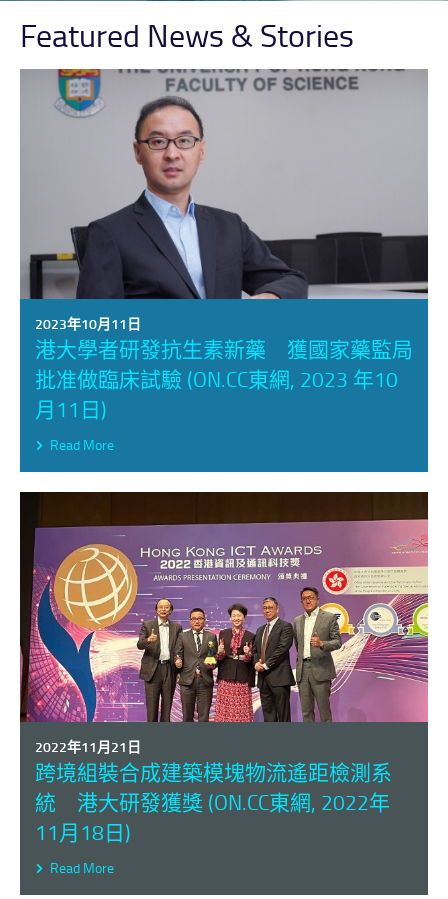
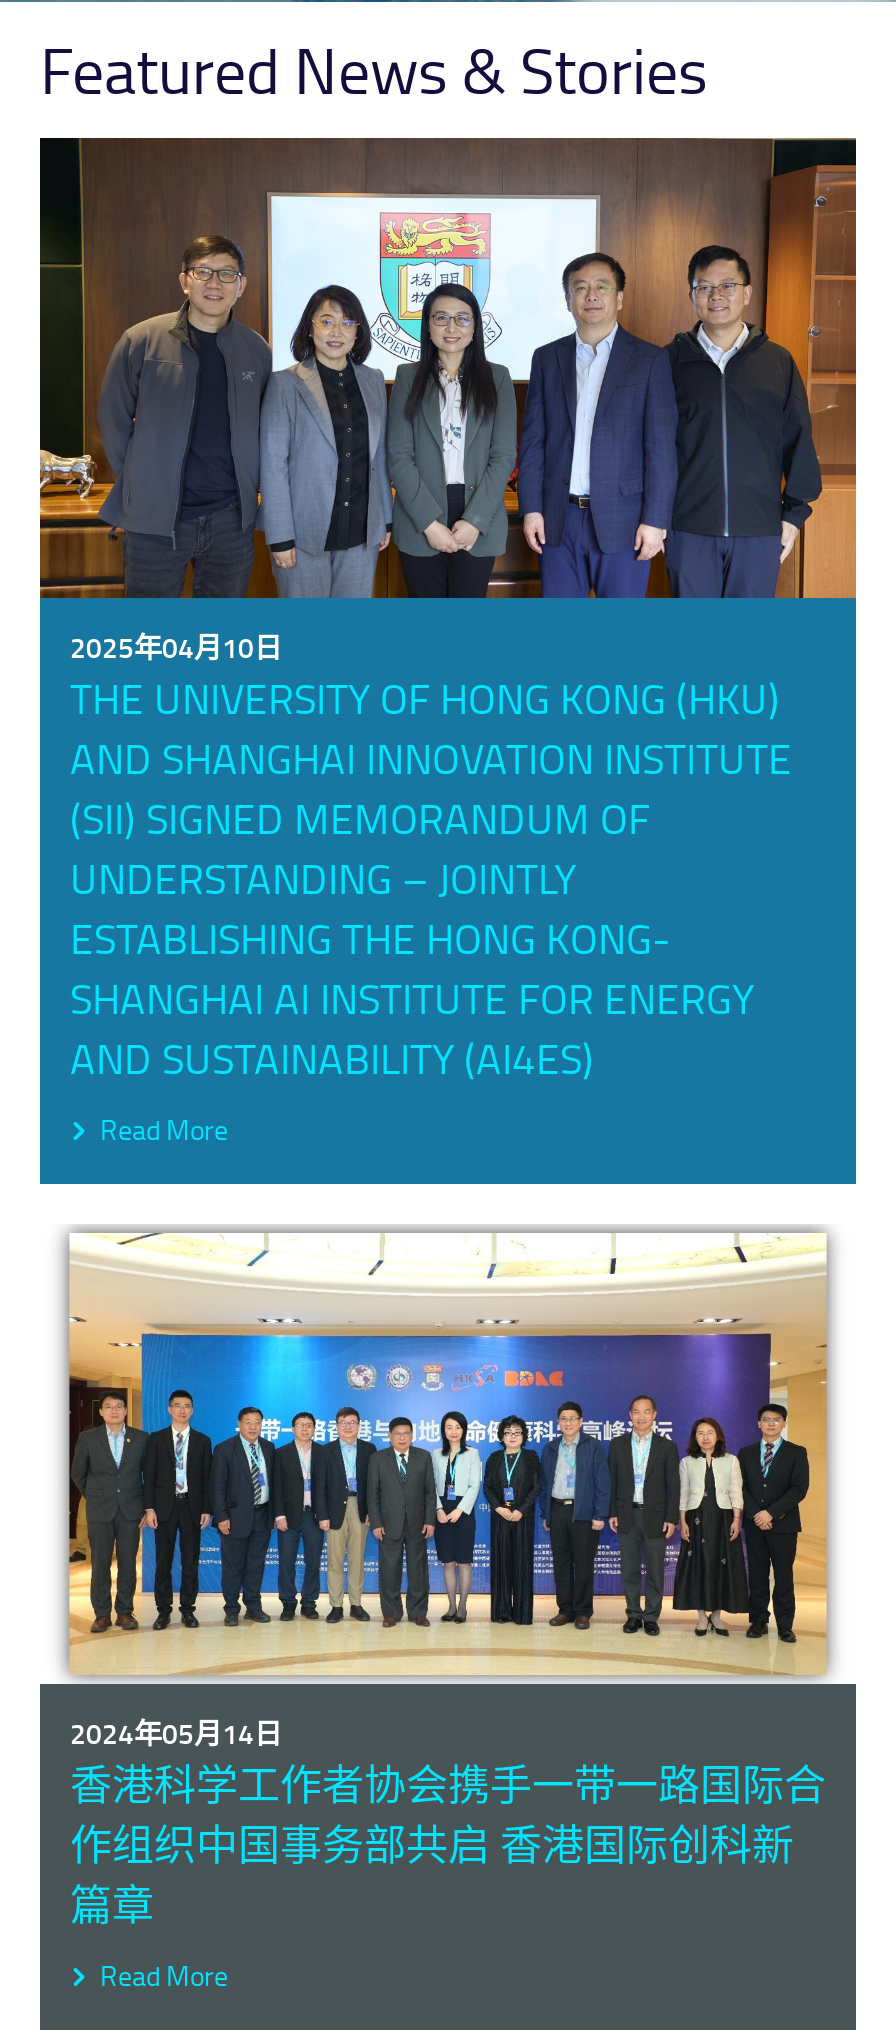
[19,68,429,423] [image] | 2023年10月11日 | 港大學者研發抗生素新藥 獲國家藥監局 | 批准做臨床試驗 (ON.CC東網, 2023 年10 | 月11日) -> [38,138,858,1085] [image] | 2025年04月10日 | THE UNIVERSITY OF HONG KONG (HKU) | AND SHANGHAI INNOVATION INSTITUTE | (SII) SIGNED MEMORANDUM OF | UNDERSTANDING – JOINTLY | ESTABLISHING THE HONG KONG- | SHANGHAI AI INSTITUTE FOR ENERGY | AND SUSTAINABILITY (AI4ES)
[19,491,429,846] [image] | 2022年11月21日 | 跨境組裝合成建築模塊物流遙距檢測系 | 統 港大研發獲獎 (ON.CC東網, 2022年 | 11月18日) -> [40,1224,856,1932] [image] | 2024年05月14日 | 香港科学工作者协会携手一带一路国际合 | 作组织中国事务部共启 香港国际创科新 | 篇章

